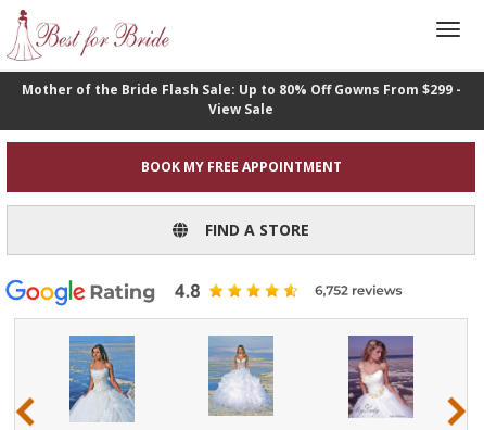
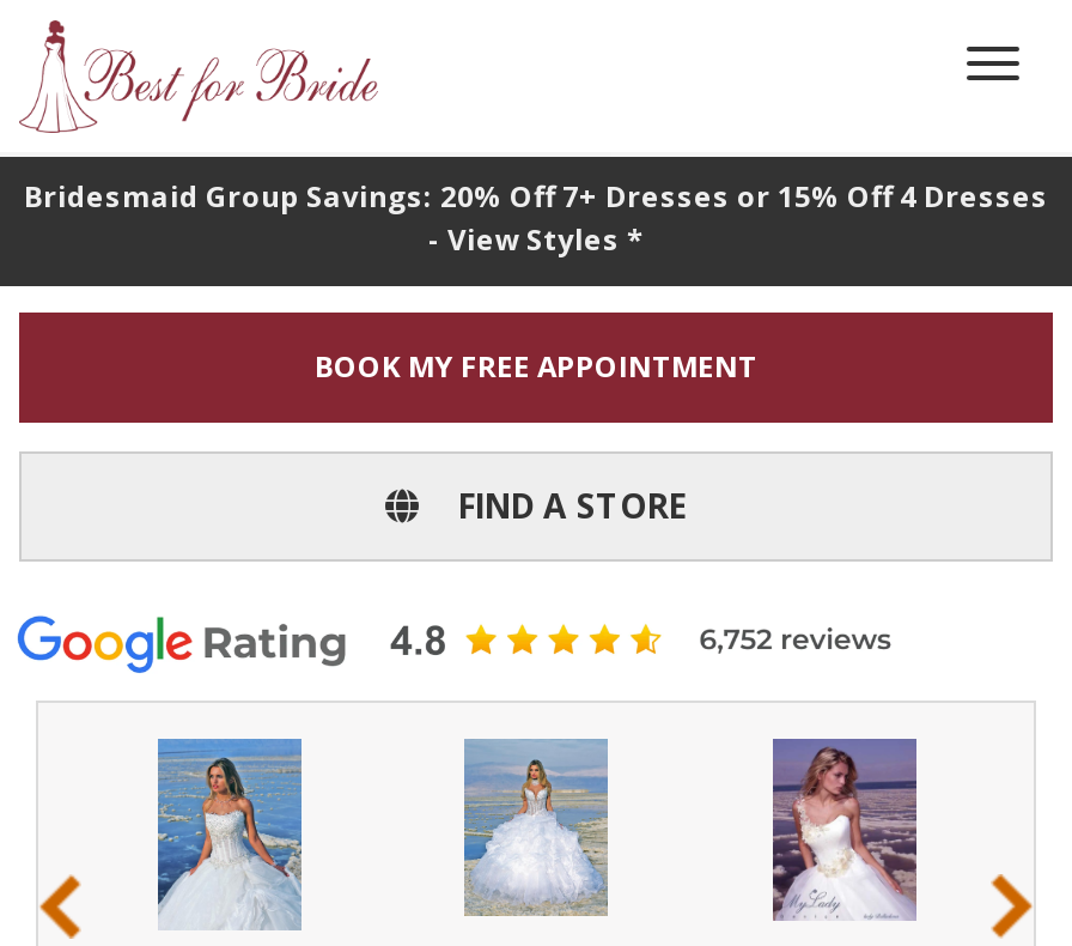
[21,80,461,118] Mother of the Bride Flash Sale: Up to 80% Off Gowns From $299 - | View Sale -> [24,176,1048,260] Bridesmaid Group Savings: 20% Off 7+ Dresses or 15% Off 4 Dresses | - View Styles *

